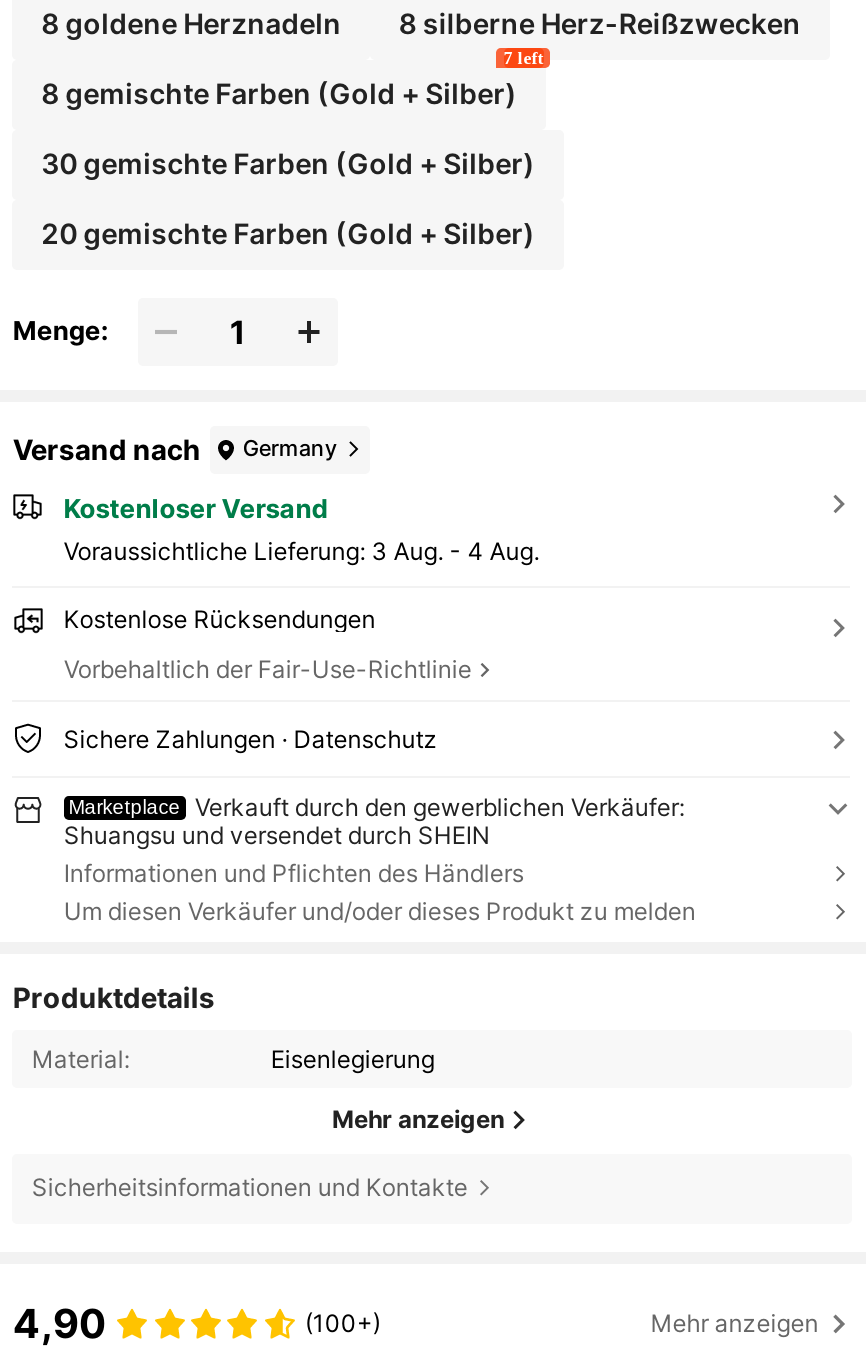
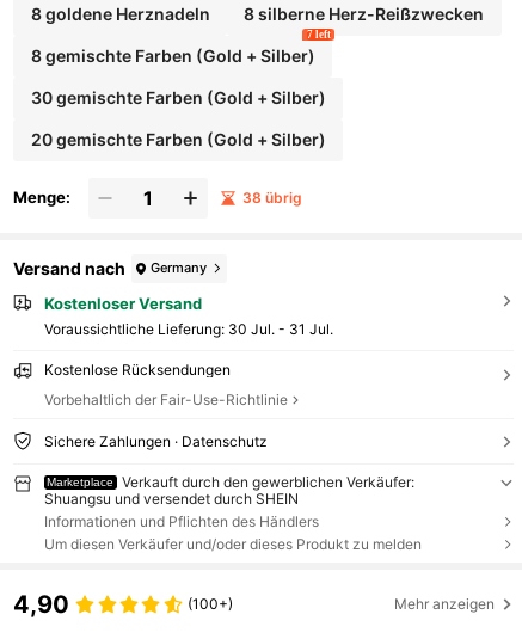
none -> [242,189,302,207] 38 übrig
[63,537,539,567] Voraussichtliche Lieferung: 3 Aug. - 4 Aug. -> [44,321,333,338] Voraussichtliche Lieferung: 30 Jul. - 31 Jul.
[13,980,504,1203] Produktdetails | Material: | Eisenlegierung | Mehr anzeigen | Sicherheitsinformationen und Kontakte -> none

